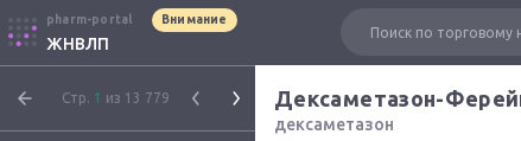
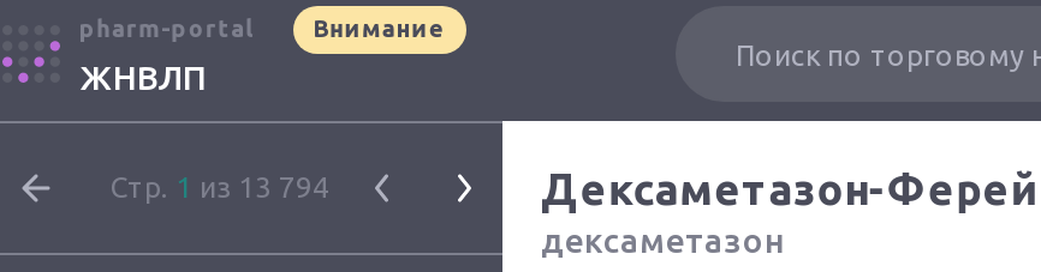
[62,90,170,105] Стр. 1 из 13 779 -> [111,171,329,203] Стр. 1 из 13 794

